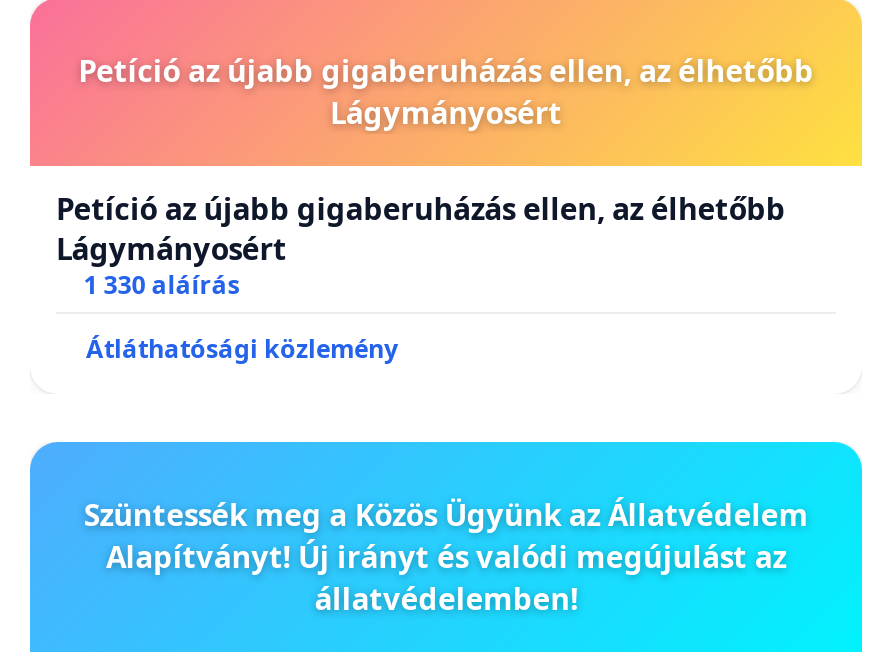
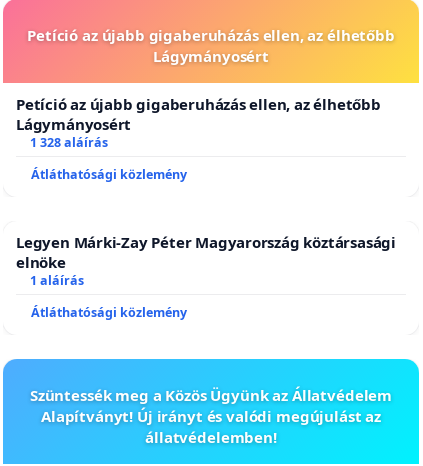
[84,269,240,303] 1 330 aláírás -> [16,134,396,289] 1 328 aláírás | Átláthatósági közlemény | Legyen Márki-Zay Péter Magyarország köztársasági | elnöke | 1 aláírás

